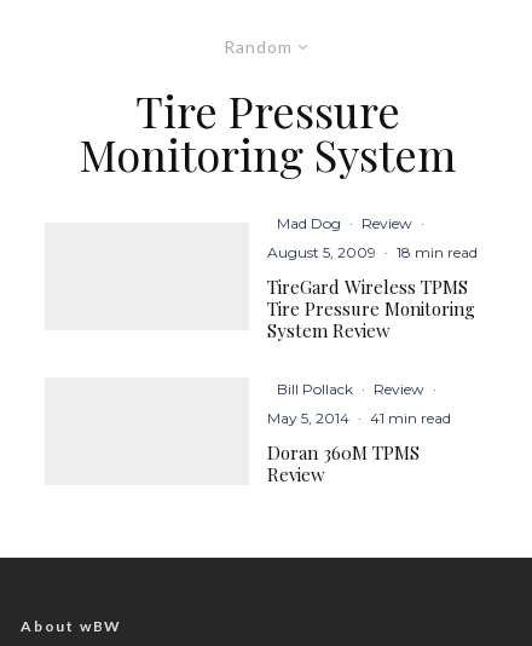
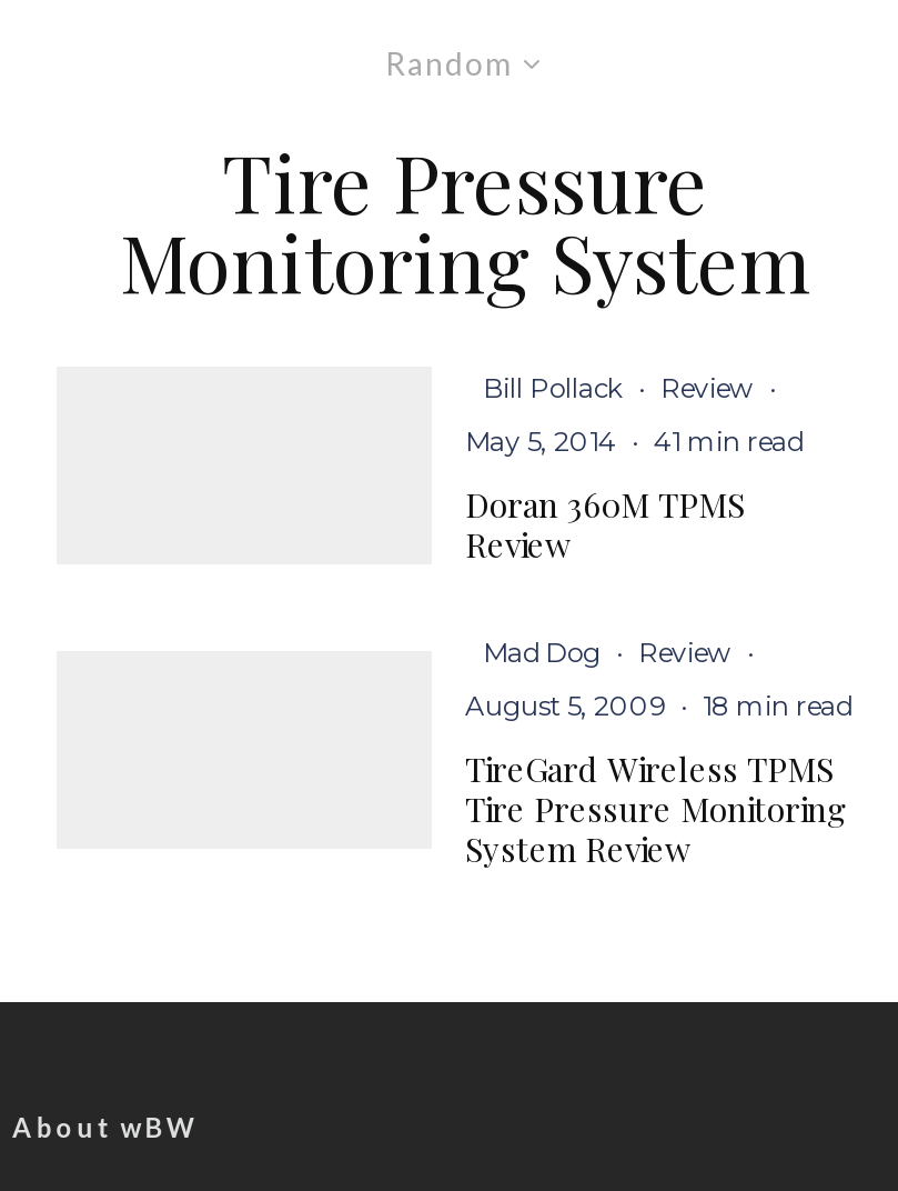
moved [267,214,478,342] -> [465,635,851,871]: Mad Dog · Review · | August 5, 2009 · 18 min read | TireGard Wireless TPMS | Tire Pressure Monitoring | System Review
moved [267,380,451,486] -> [465,371,803,567]: Bill Pollack · Review · | May 5, 2014 · 41 min read | Doran 360M TPMS | Review

